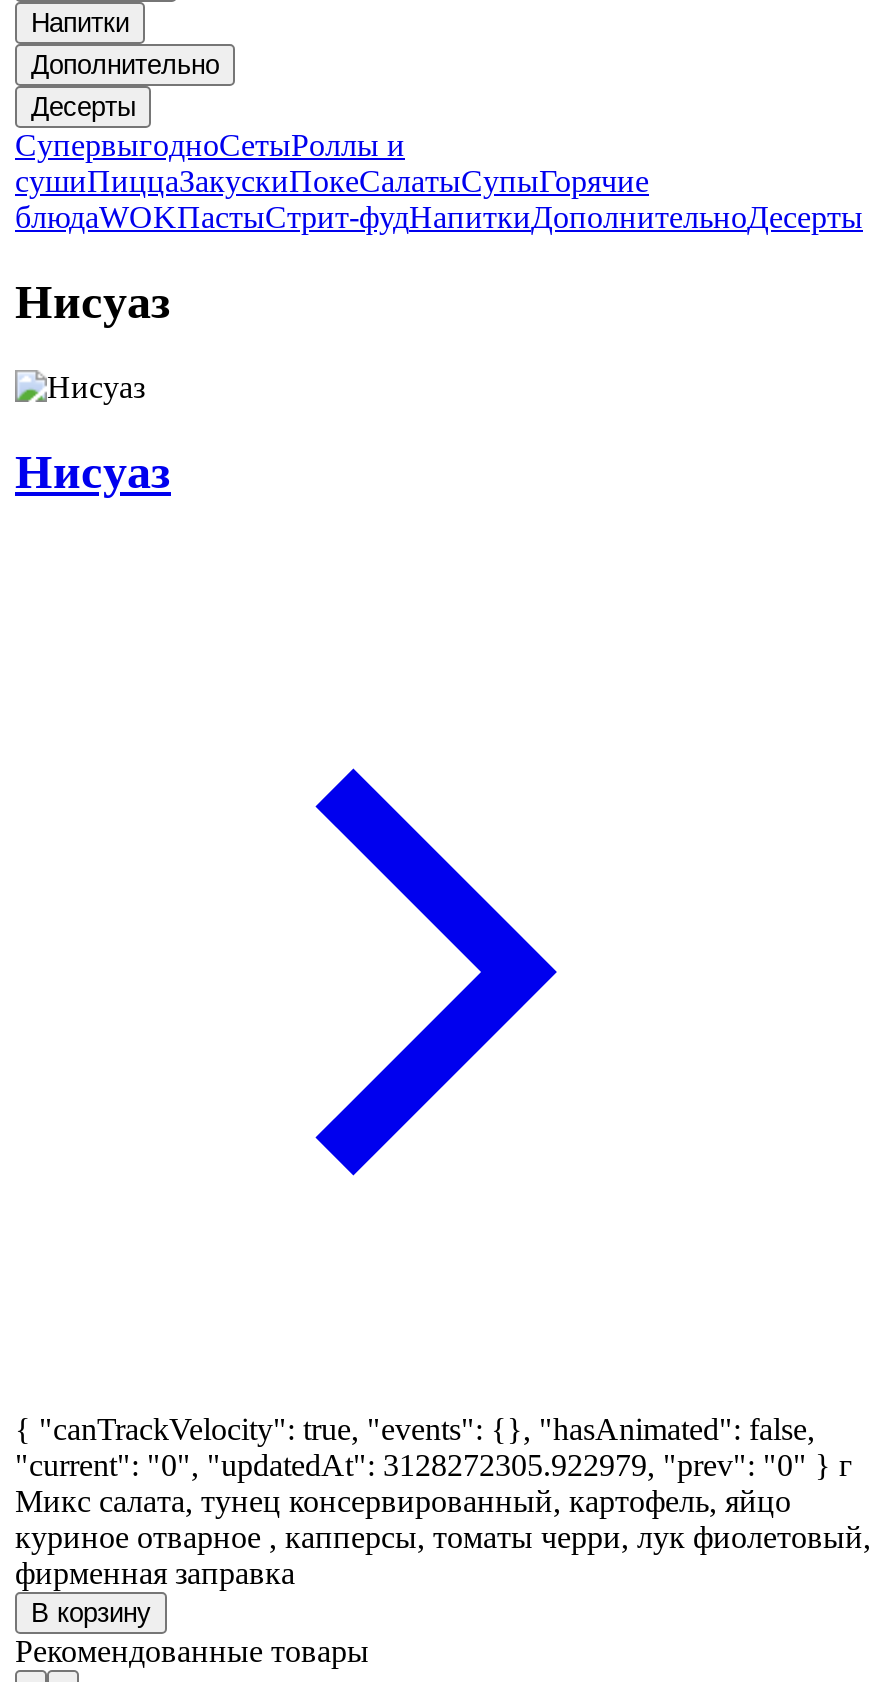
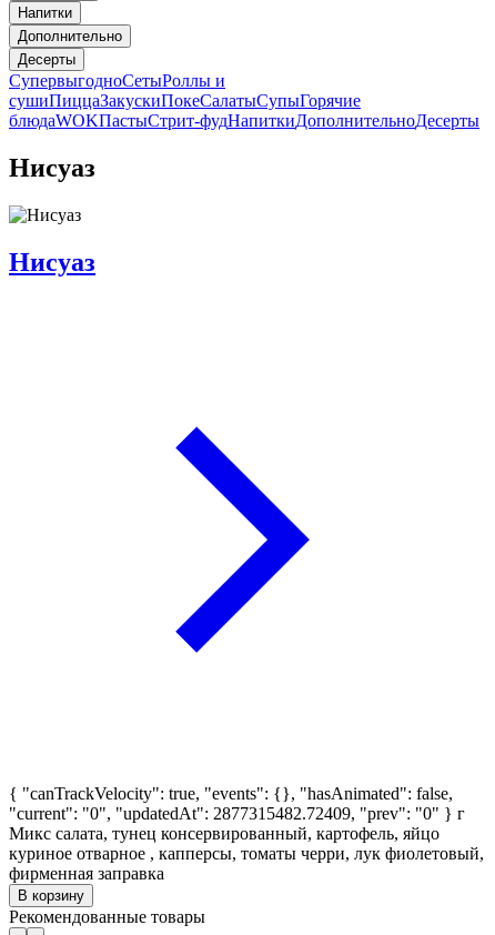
[15,1447,853,1481] "current": "0", "updatedAt": 3128272305.922979, "prev": "0" } г -> [9,804,465,822] "current": "0", "updatedAt": 2877315482.72409, "prev": "0" } г

